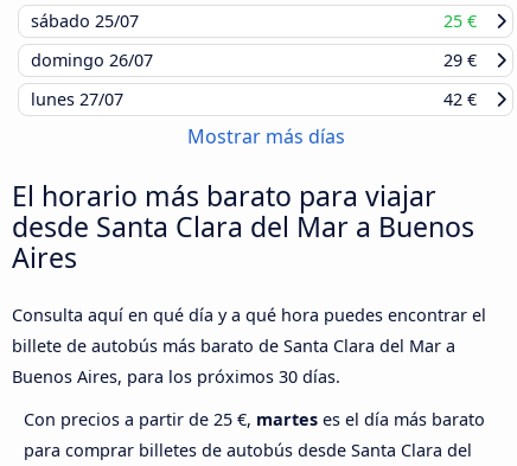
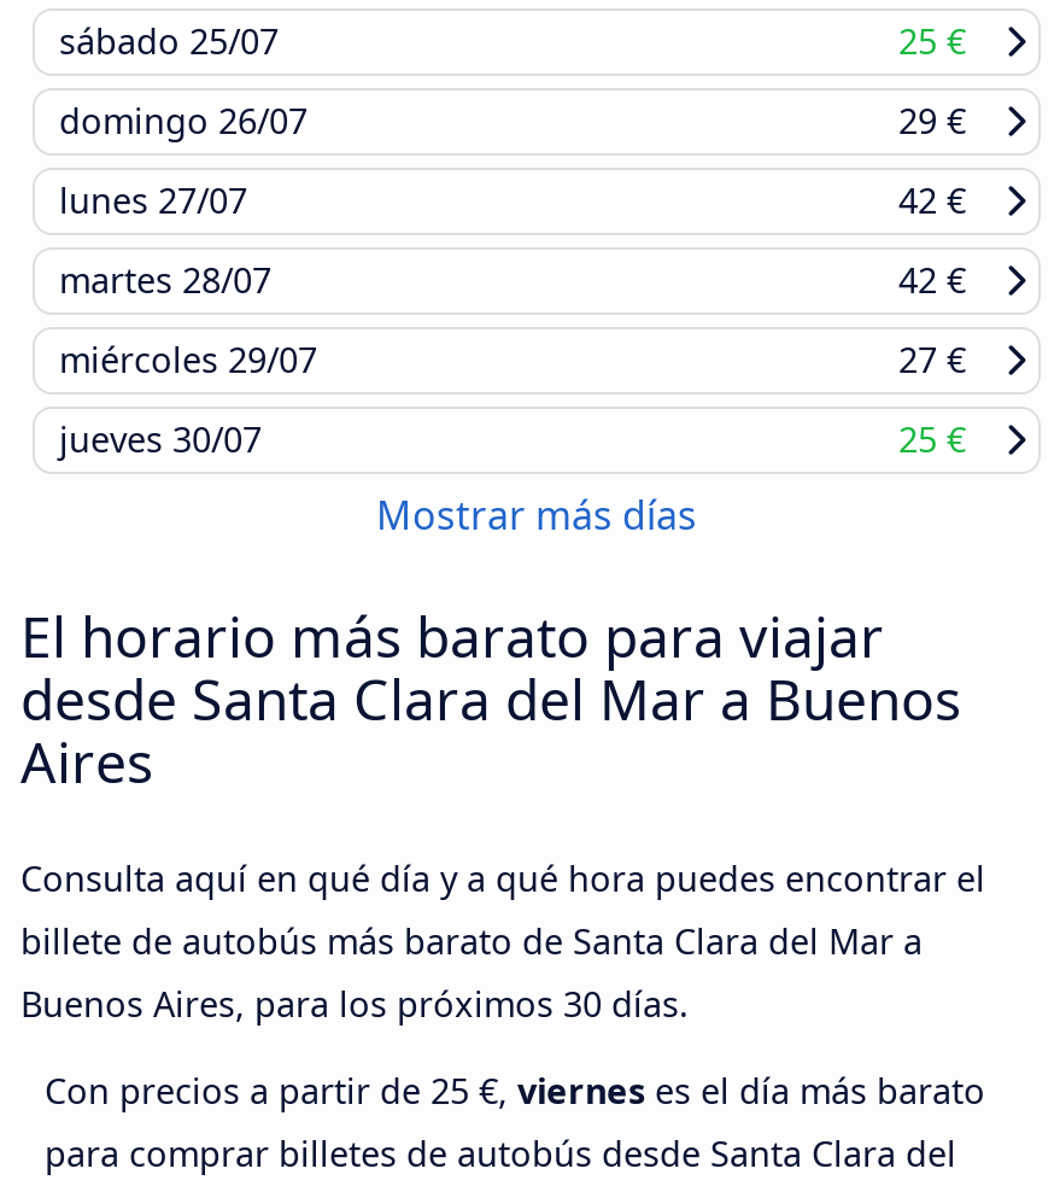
none -> [59,258,966,463] martes 28/07 | 42 € | miércoles 29/07 | 27 € | jueves 30/07 | 25 €
[24,408,485,431] Con precios a partir de 25 €, martes es el día más barato -> [45,1069,985,1115] Con precios a partir de 25 €, viernes es el día más barato

